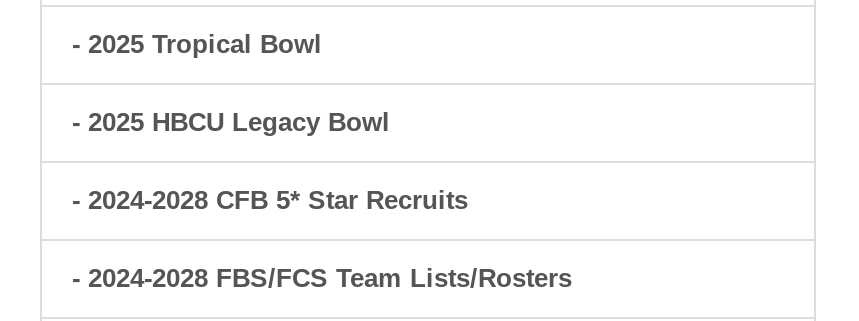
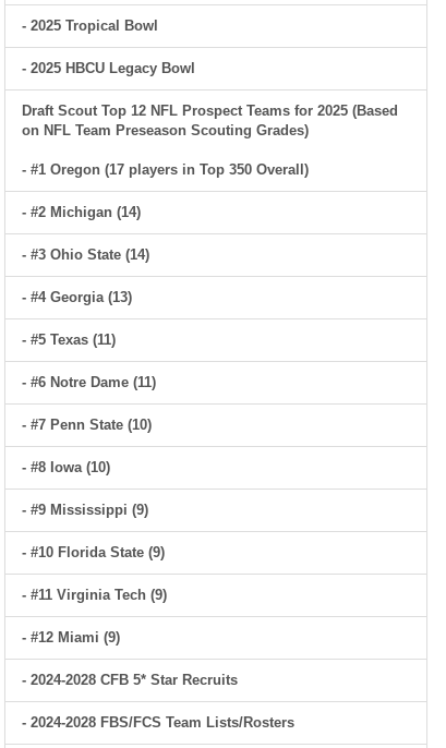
none -> [22,102,398,646] Draft Scout Top 12 NFL Prospect Teams for 2025 (Based | on NFL Team Preseason Scouting Grades) | - #1 Oregon (17 players in Top 350 Overall) | - #2 Michigan (14) | - #3 Ohio State (14) | - #4 Georgia (13) | - #5 Texas (11) | - #6 Notre Dame (11) | - #7 Penn State (10) | - #8 Iowa (10) | - #9 Mississippi (9) | - #10 Florida State (9) | - #11 Virginia Tech (9) | - #12 Miami (9)

